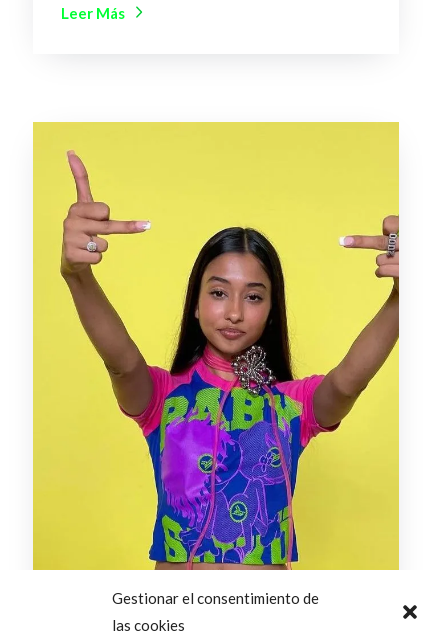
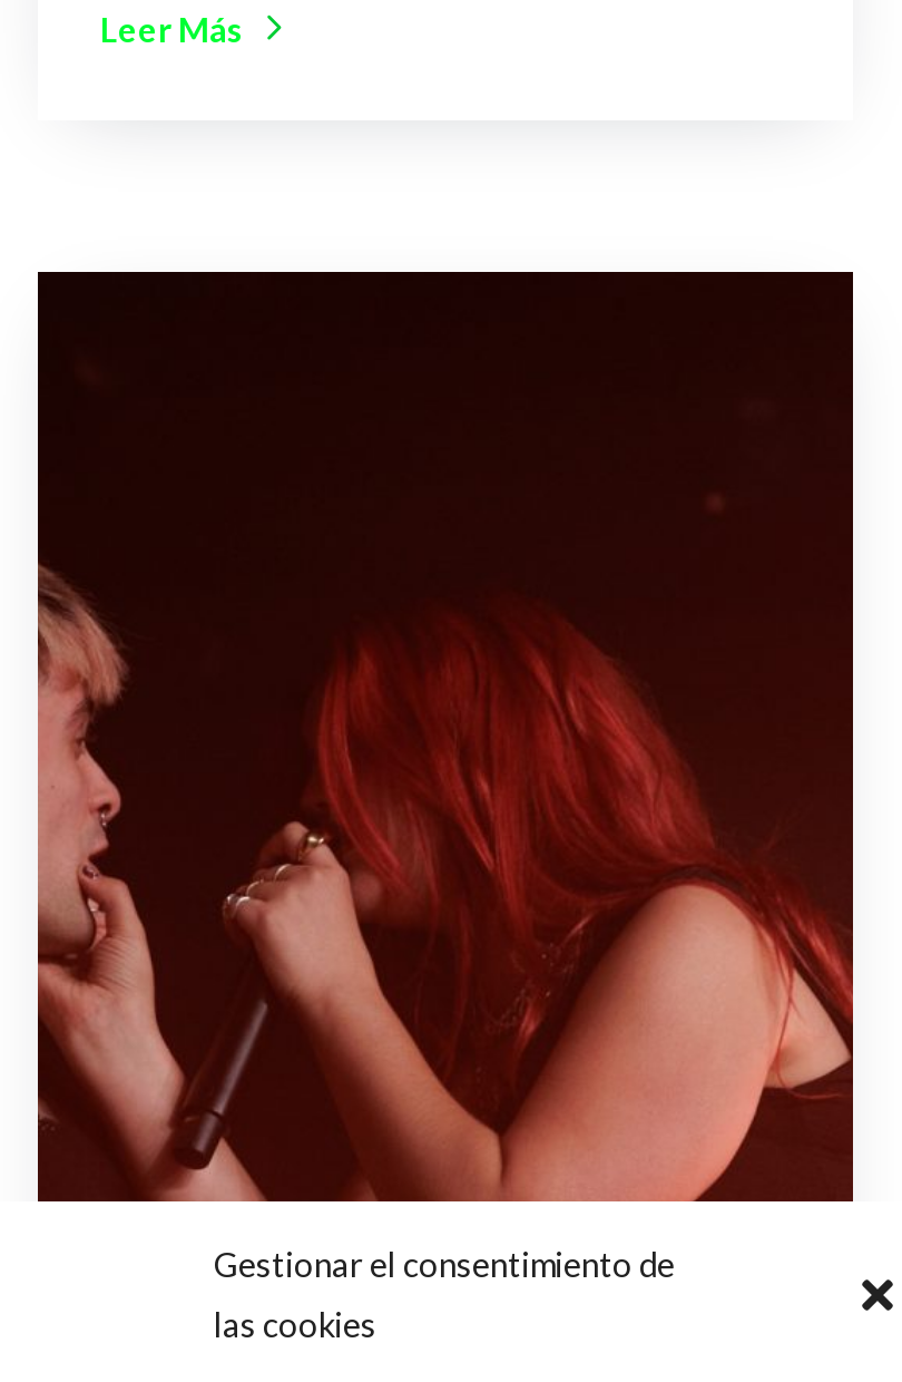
[32,121,400,571] [image] -> [36,270,855,1204] [image]

